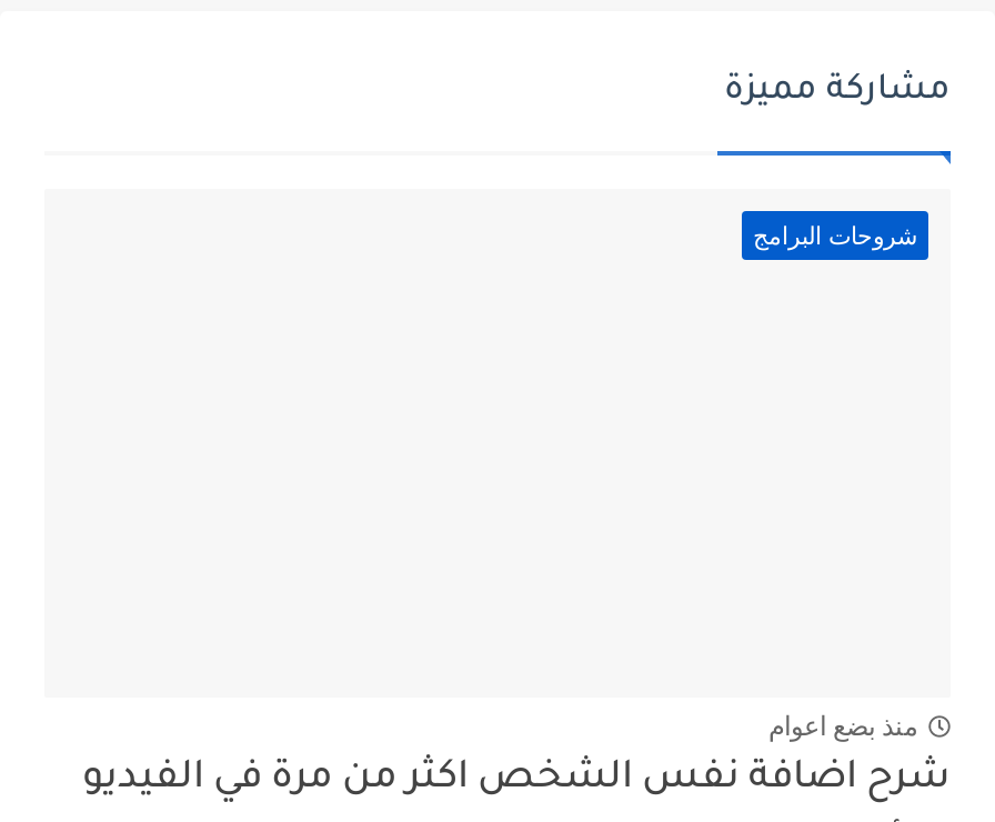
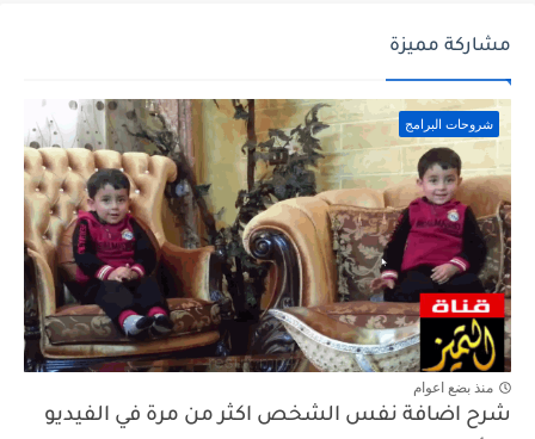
none -> [23,98,512,373] [image]

